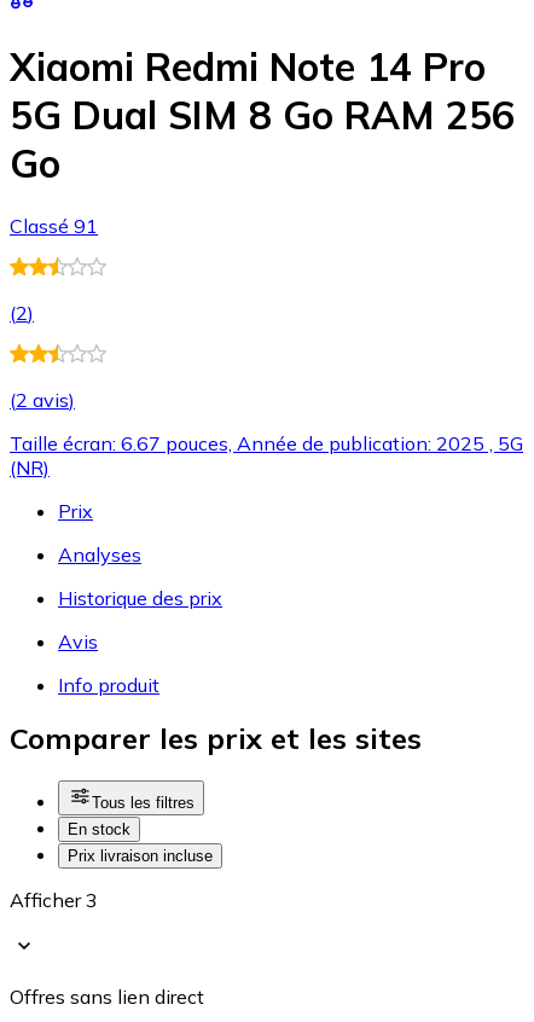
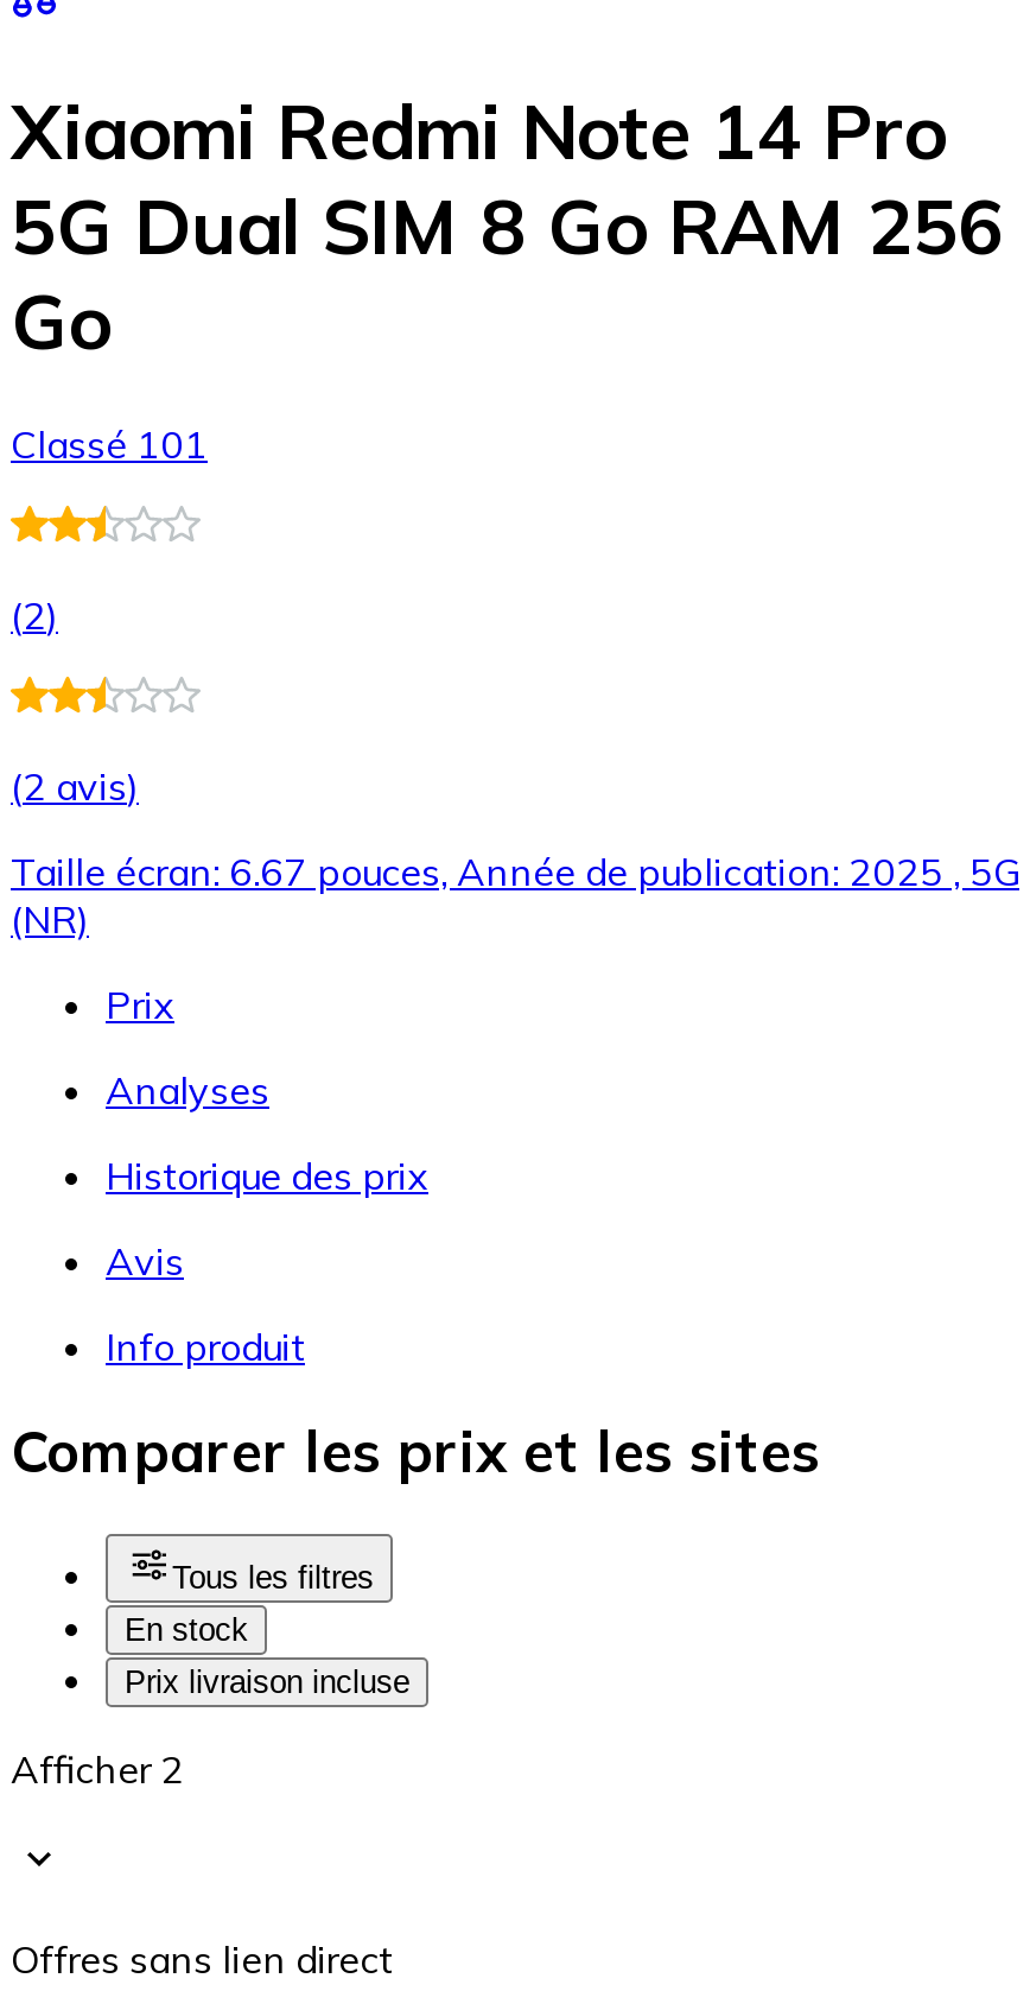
[10,213,98,237] Classé 91 -> [11,419,208,467] Classé 101
[10,888,98,912] Afficher 3 -> [11,1746,184,1793] Afficher 2

